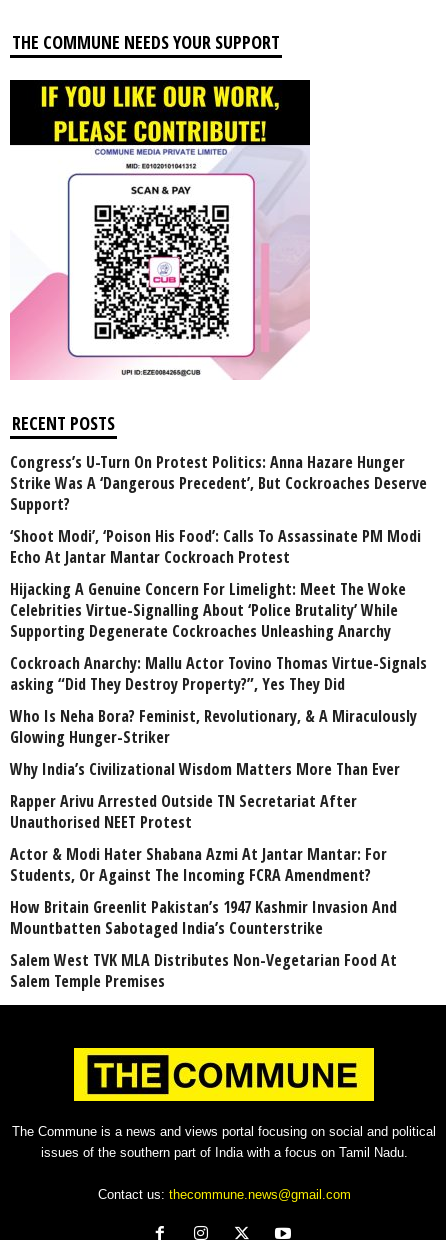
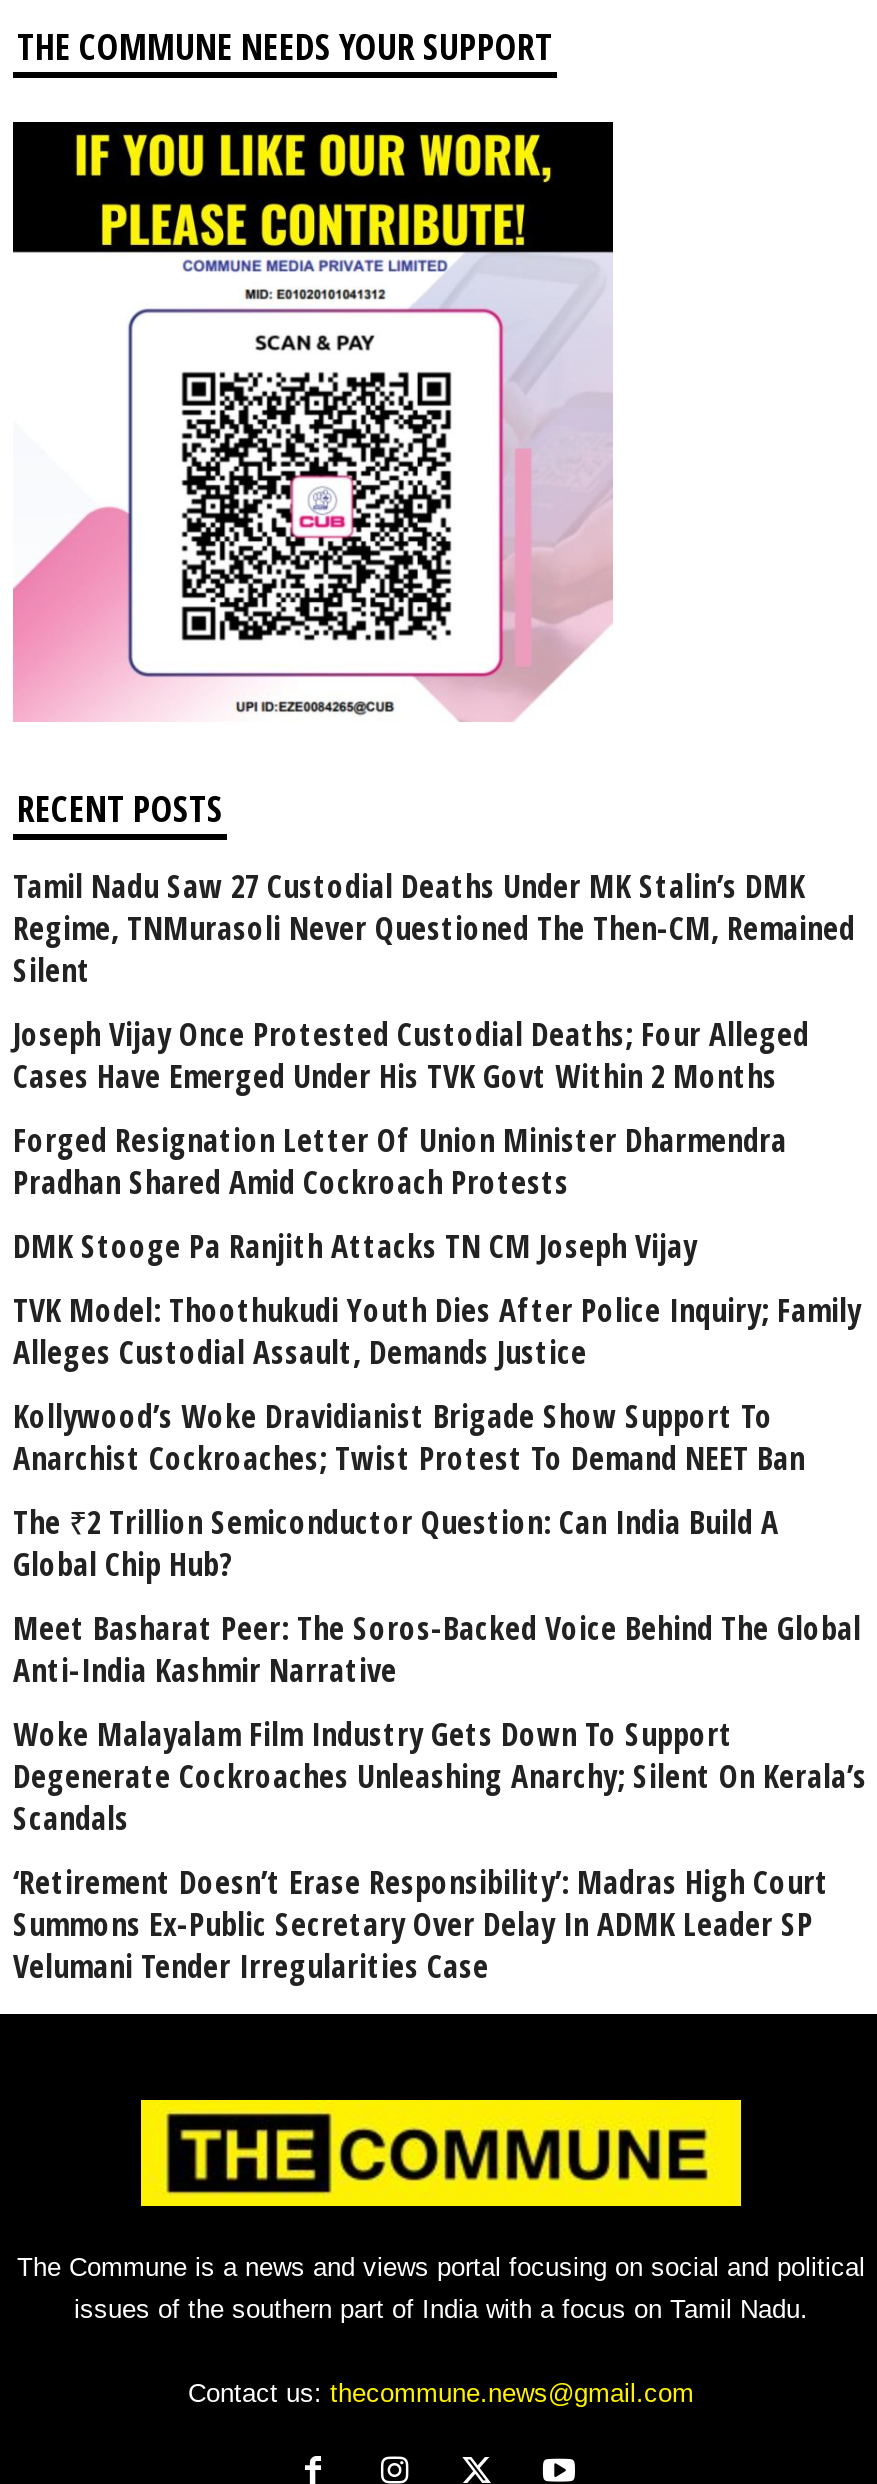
[10,451,427,515] Congress’s U-Turn On Protest Politics: Anna Hazare Hunger | Strike Was A ‘Dangerous Precedent’, But Cockroaches Deserve | Support? -> [13,865,855,993] Tamil Nadu Saw 27 Custodial Deaths Under MK Stalin’s DMK | Regime, TNMurasoli Never Questioned The Then-CM, Remained | Silent
[10,525,421,568] ‘Shoot Modi’, ‘Poison His Food’: Calls To Assassinate PM Modi | Echo At Jantar Mantar Cockroach Protest -> [13,1013,809,1099] Joseph Vijay Once Protested Custodial Deaths; Four Alleged | Cases Have Emerged Under His TVK Govt Within 2 Months
[10,578,406,642] Hijacking A Genuine Concern For Limelight: Meet The Woke | Celebrities Virtue-Signalling About ‘Police Brutality’ While | Supporting Degenerate Cockroaches Unleashing Anarchy -> [13,1119,787,1205] Forged Resignation Letter Of Union Minister Dharmendra | Pradhan Shared Amid Cockroach Protests
[10,652,427,695] Cockroach Anarchy: Mallu Actor Tovino Thomas Virtue-Signals | asking “Did They Destroy Property?”, Yes They Did -> [13,1225,697,1269] DMK Stooge Pa Ranjith Attacks TN CM Joseph Vijay
[10,705,417,748] Who Is Neha Bora? Feminist, Revolutionary, & A Miraculously | Glowing Hunger-Striker -> [13,1289,861,1375] TVK Model: Thoothukudi Youth Dies After Police Inquiry; Family | Alleges Custodial Assault, Demands Justice
[10,758,400,780] Why India’s Civilizational Wisdom Matters More Than Ever -> [13,1395,805,1481] Kollywood’s Woke Dravidianist Brigade Show Support To | Anarchist Cockroaches; Twist Protest To Demand NEET Ban
[10,790,357,833] Rapper Arivu Arrested Outside TN Secretariat After | Unauthorised NEET Protest -> [13,1501,779,1587] The ₹2 Trillion Semiconductor Question: Can India Build A | Global Chip Hub?
[10,843,387,886] Actor & Modi Hater Shabana Azmi At Jantar Mantar: For | Students, Or Against The Incoming FCRA Amendment? -> [13,1607,861,1693] Meet Basharat Peer: The Soros-Backed Voice Behind The Global | Anti-India Kashmir Narrative
[10,896,397,939] How Britain Greenlit Pakistan’s 1947 Kashmir Invasion And | Mountbatten Sabotaged India’s Counterstrike -> [13,1713,867,1841] Woke Malayalam Film Industry Gets Down To Support | Degenerate Cockroaches Unleashing Anarchy; Silent On Kerala’s | Scandals
[10,949,397,992] Salem West TVK MLA Distributes Non-Vegetarian Food At | Salem Temple Premises -> [13,1861,829,1989] ‘Retirement Doesn’t Erase Responsibility’: Madras High Court | Summons Ex-Public Secretary Over Delay In ADMK Leader SP | Velumani Tender Irregularities Case

